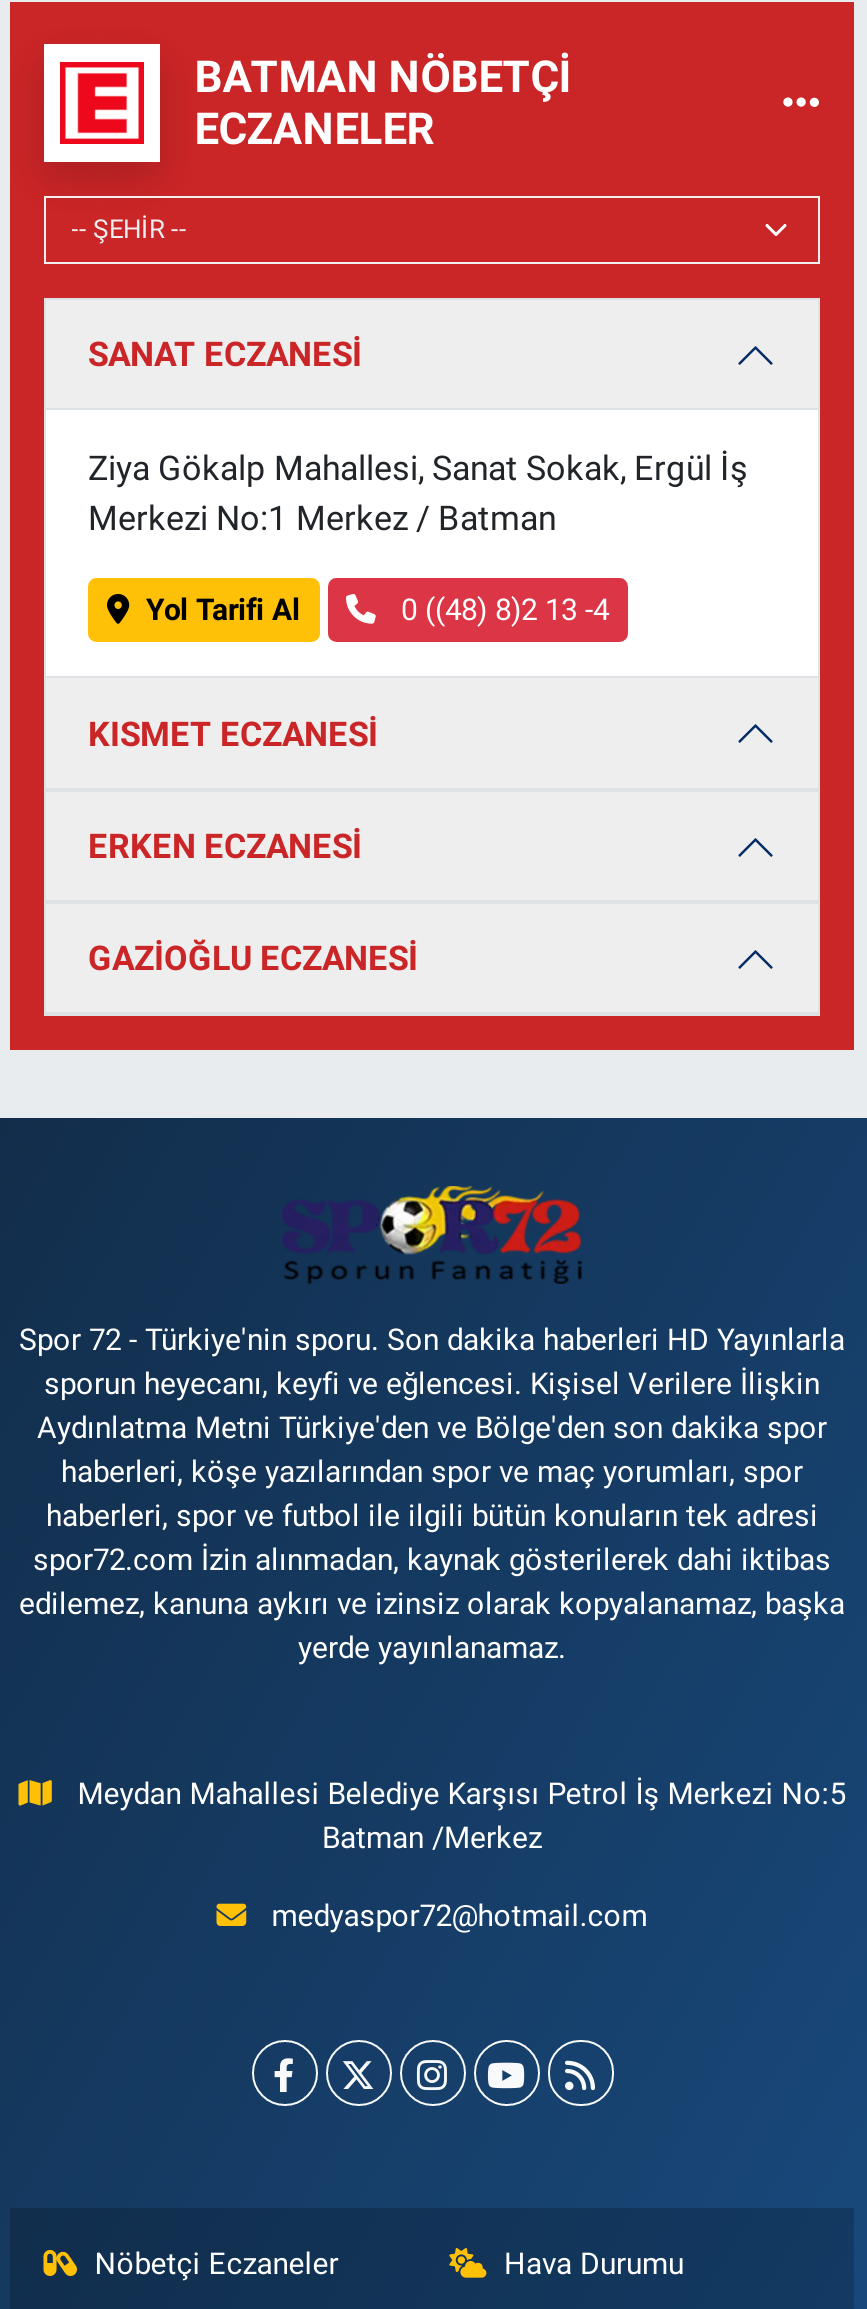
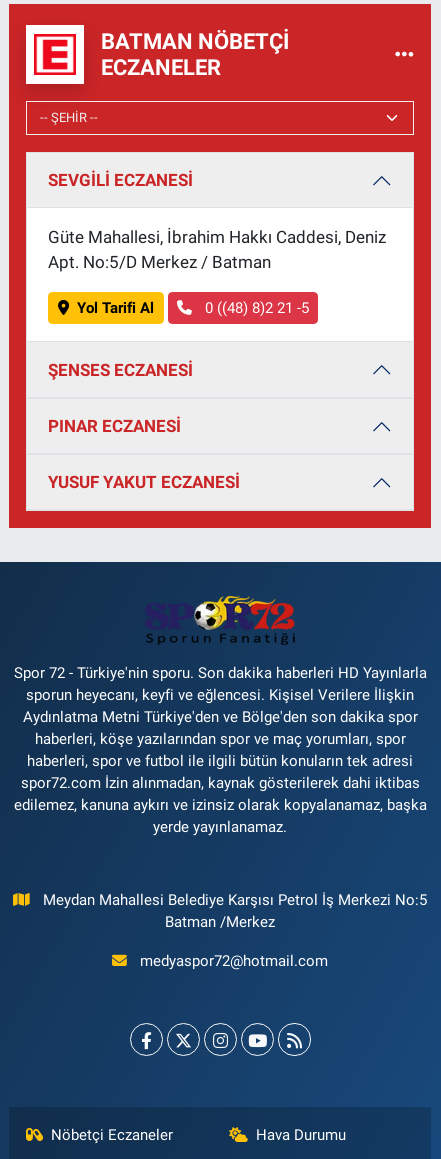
[88,334,362,374] SANAT ECZANESİ -> [48,170,193,190] SEVGİLİ ECZANESİ
[88,448,748,538] Ziya Gökalp Mahallesi, Sanat Sokak, Ergül İş | Merkezi No:1 Merkez / Batman -> [48,227,386,272] Güte Mahallesi, İbrahim Hakkı Caddesi, Deniz | Apt. No:5/D Merkez / Batman
[393,592,609,628] 0 ((48) 8)2 13 -4 -> [200,299,308,317] 0 ((48) 8)2 21 -5
[88,714,378,754] KISMET ECZANESİ -> [48,360,193,380] ŞENSES ECZANESİ
[88,826,362,866] ERKEN ECZANESİ -> [48,416,181,436] PINAR ECZANESİ
[88,939,418,979] GAZİOĞLU ECZANESİ -> [48,472,240,492] YUSUF YAKUT ECZANESİ

